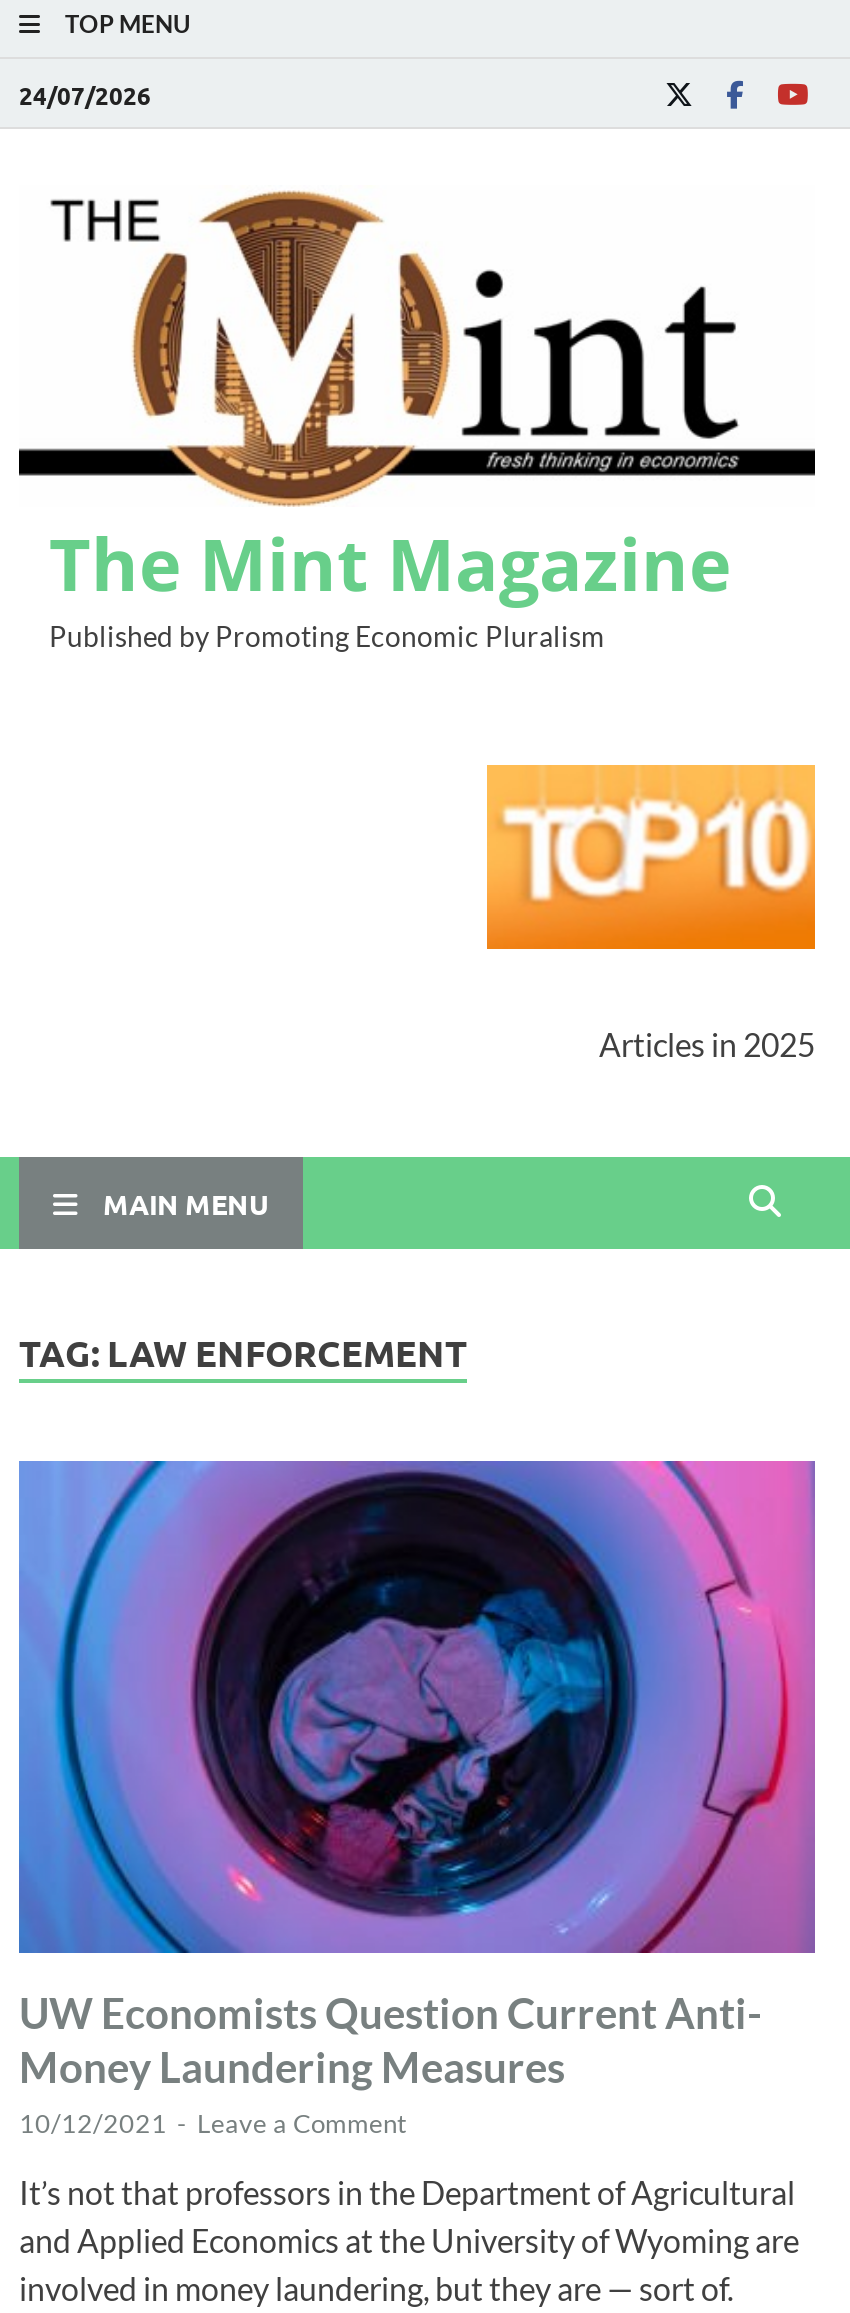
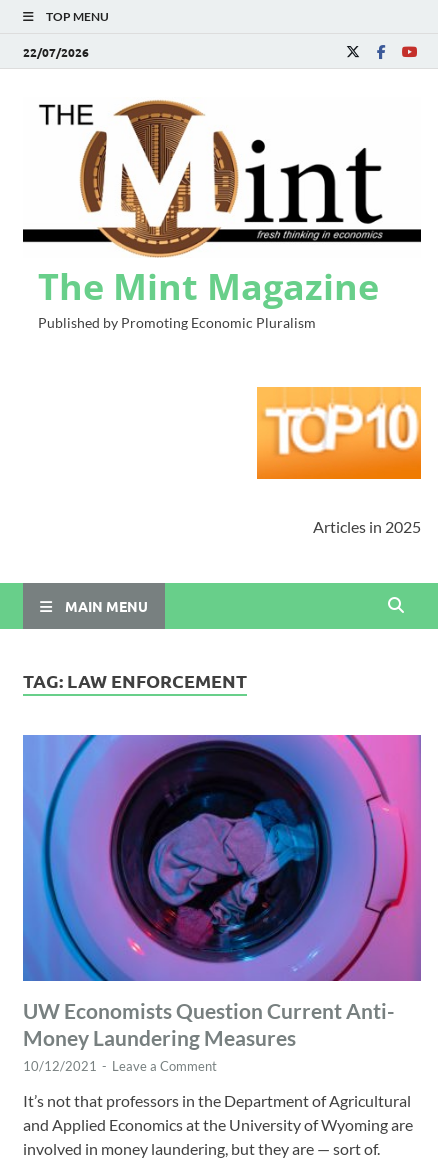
[19,78,151,110] 24/07/2026 -> [23,43,89,59] 22/07/2026

